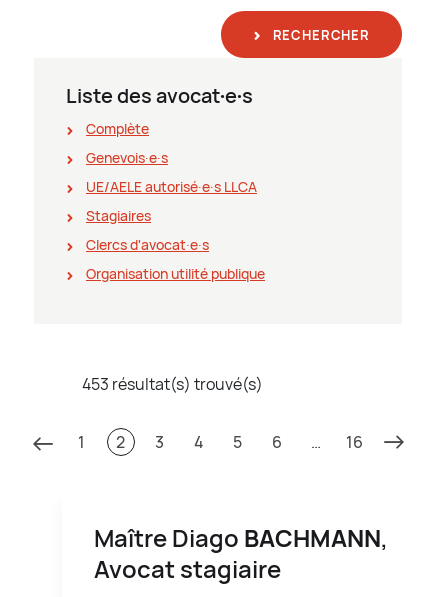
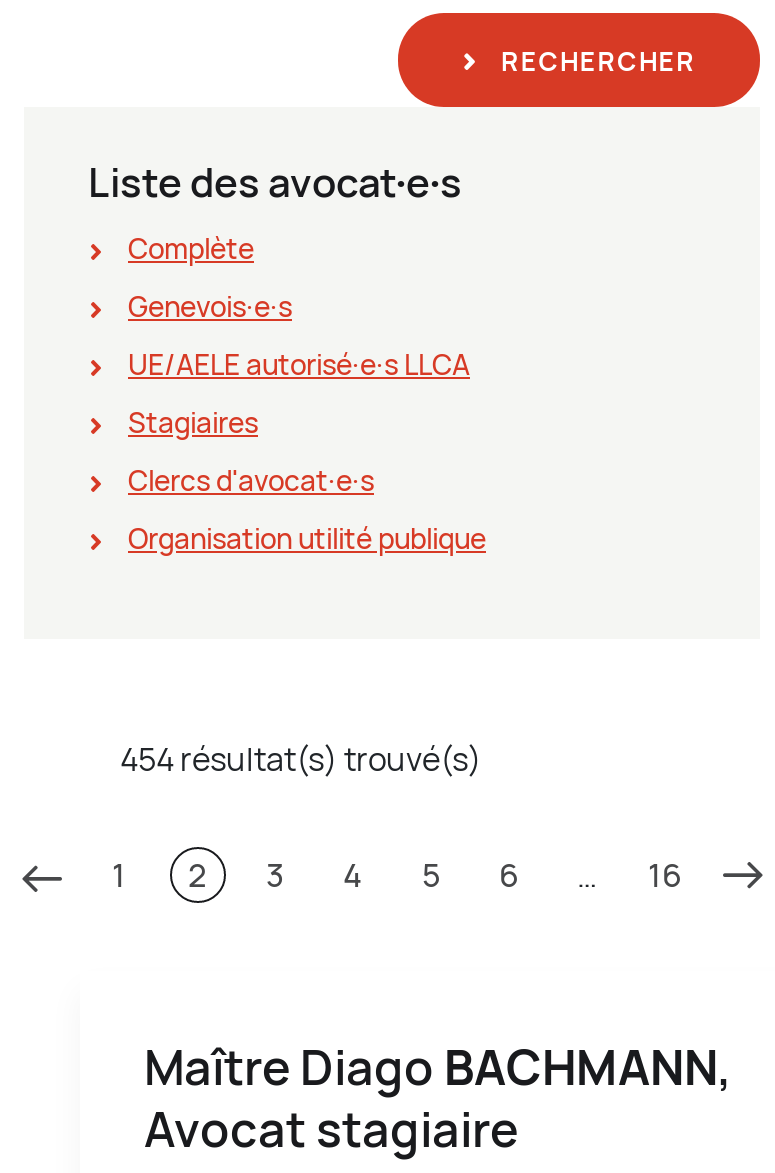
[82,373,263,395] 453 résultat(s) trouvé(s) -> [120,737,482,781] 454 résultat(s) trouvé(s)

